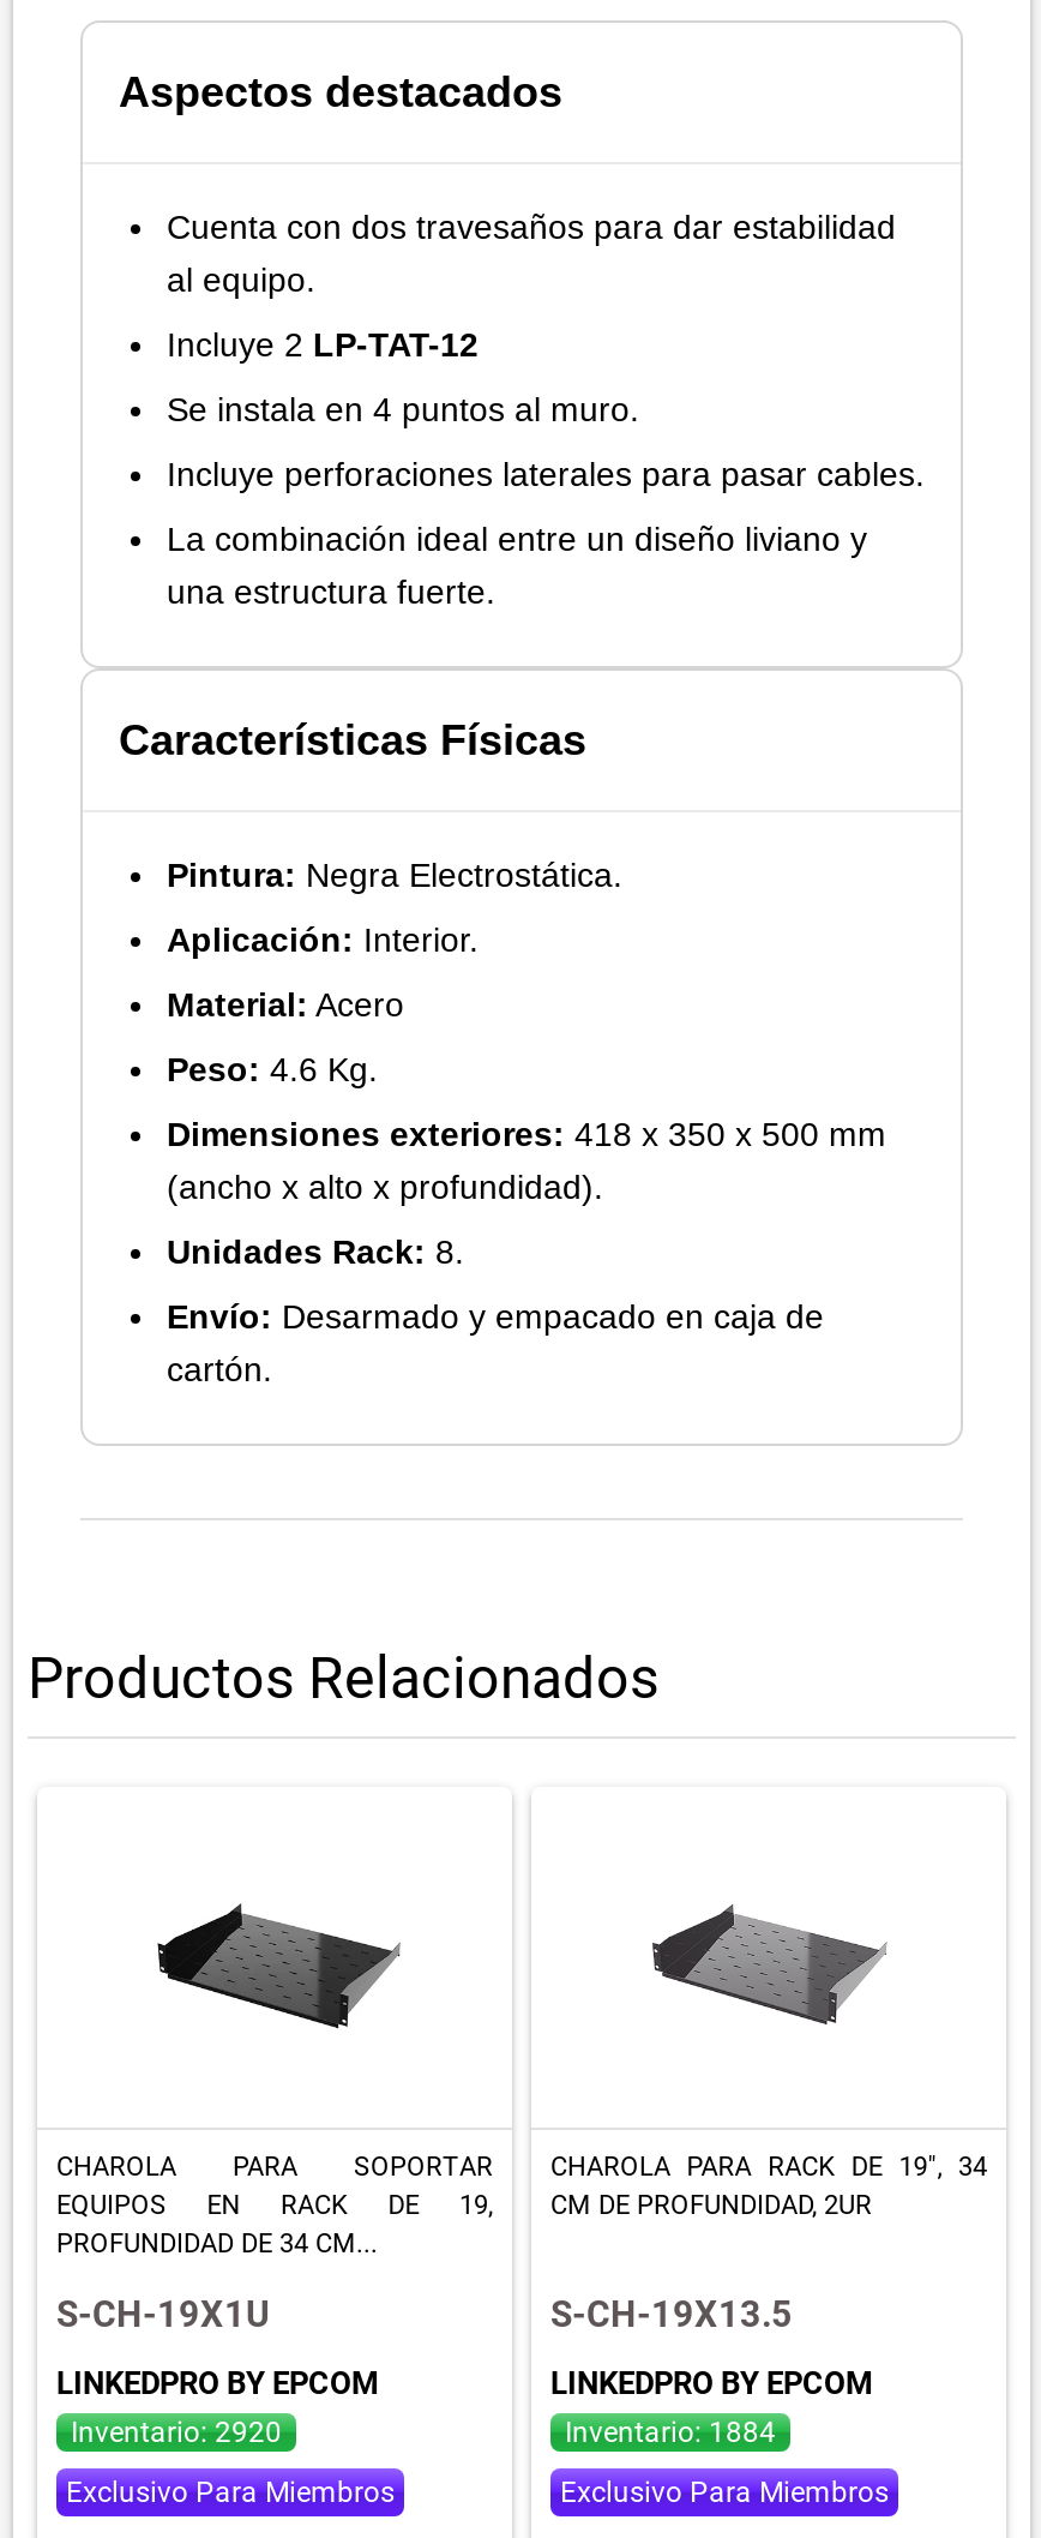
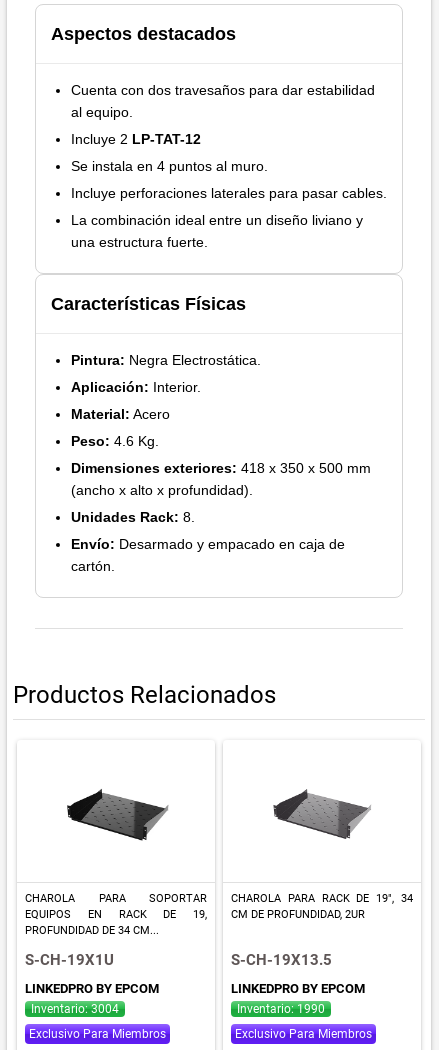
[71,2416,282,2449] Inventario: 2920 -> [31,1002,119,1016] Inventario: 3004
[565,2416,776,2449] Inventario: 1884 -> [237,1002,325,1016] Inventario: 1990

